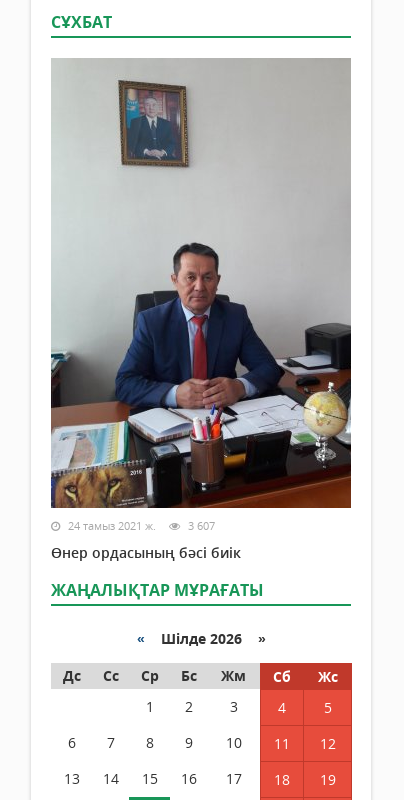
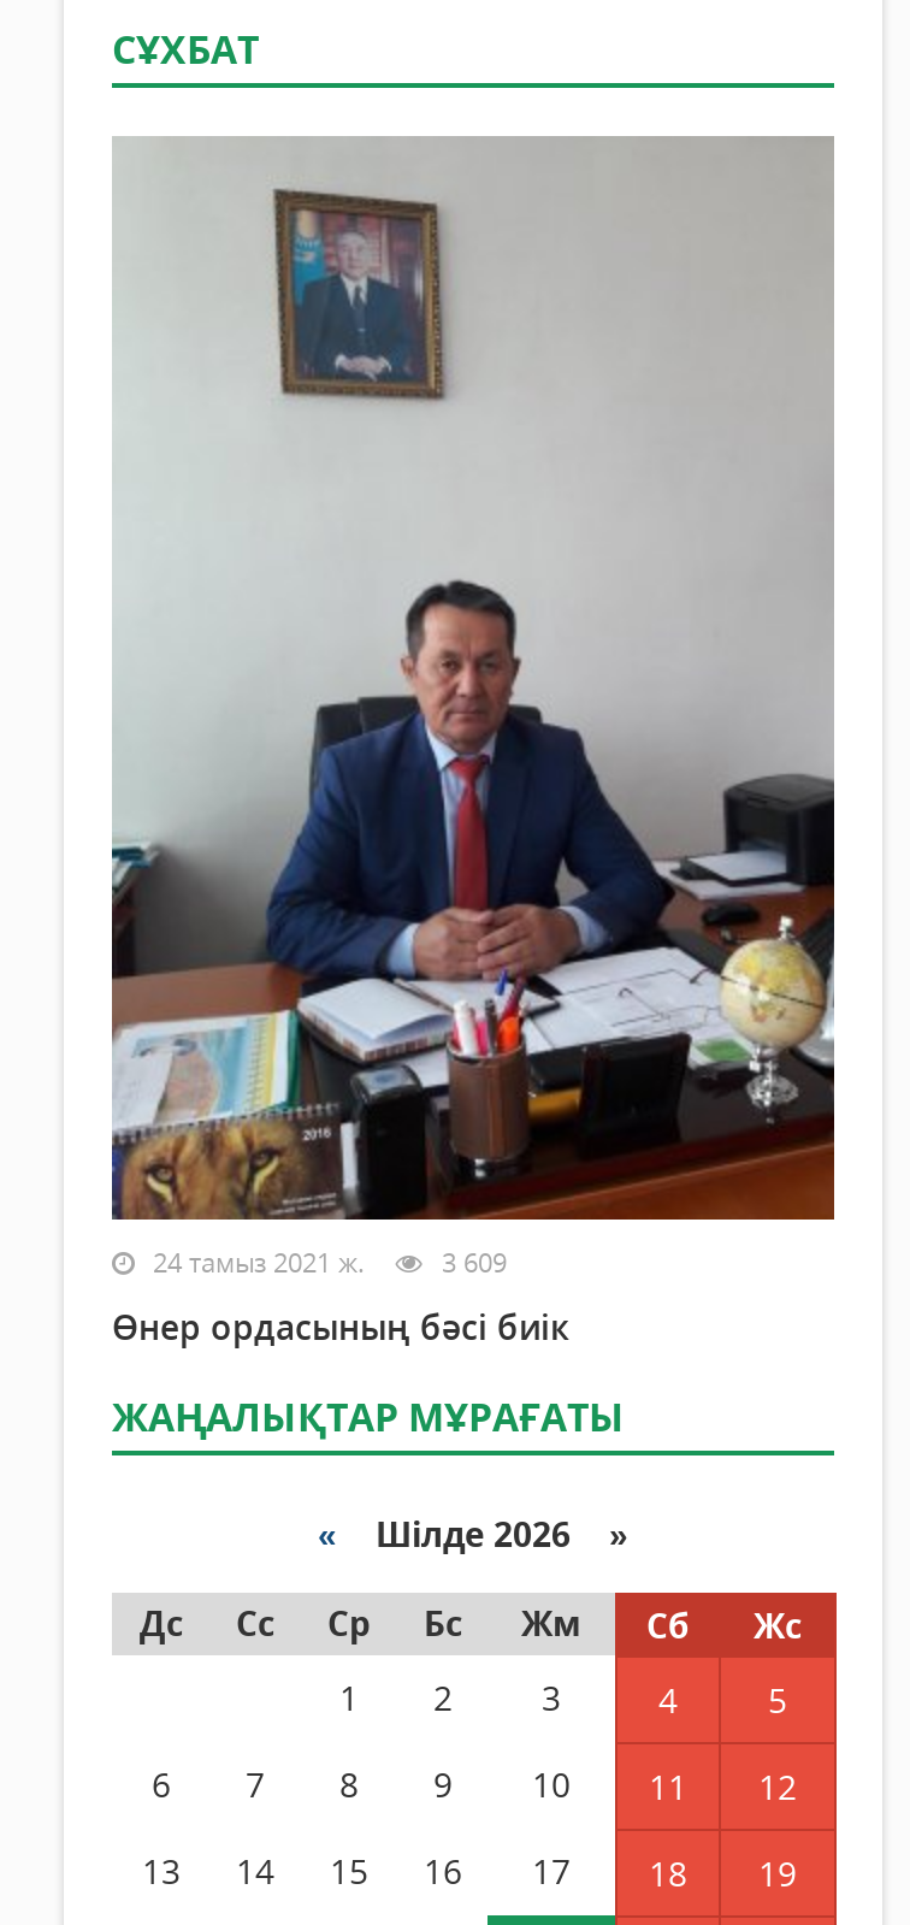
[65,518,215,533] 24 тамыз 2021 ж. 3 607 -> [146,1244,507,1280] 24 тамыз 2021 ж. 3 609

